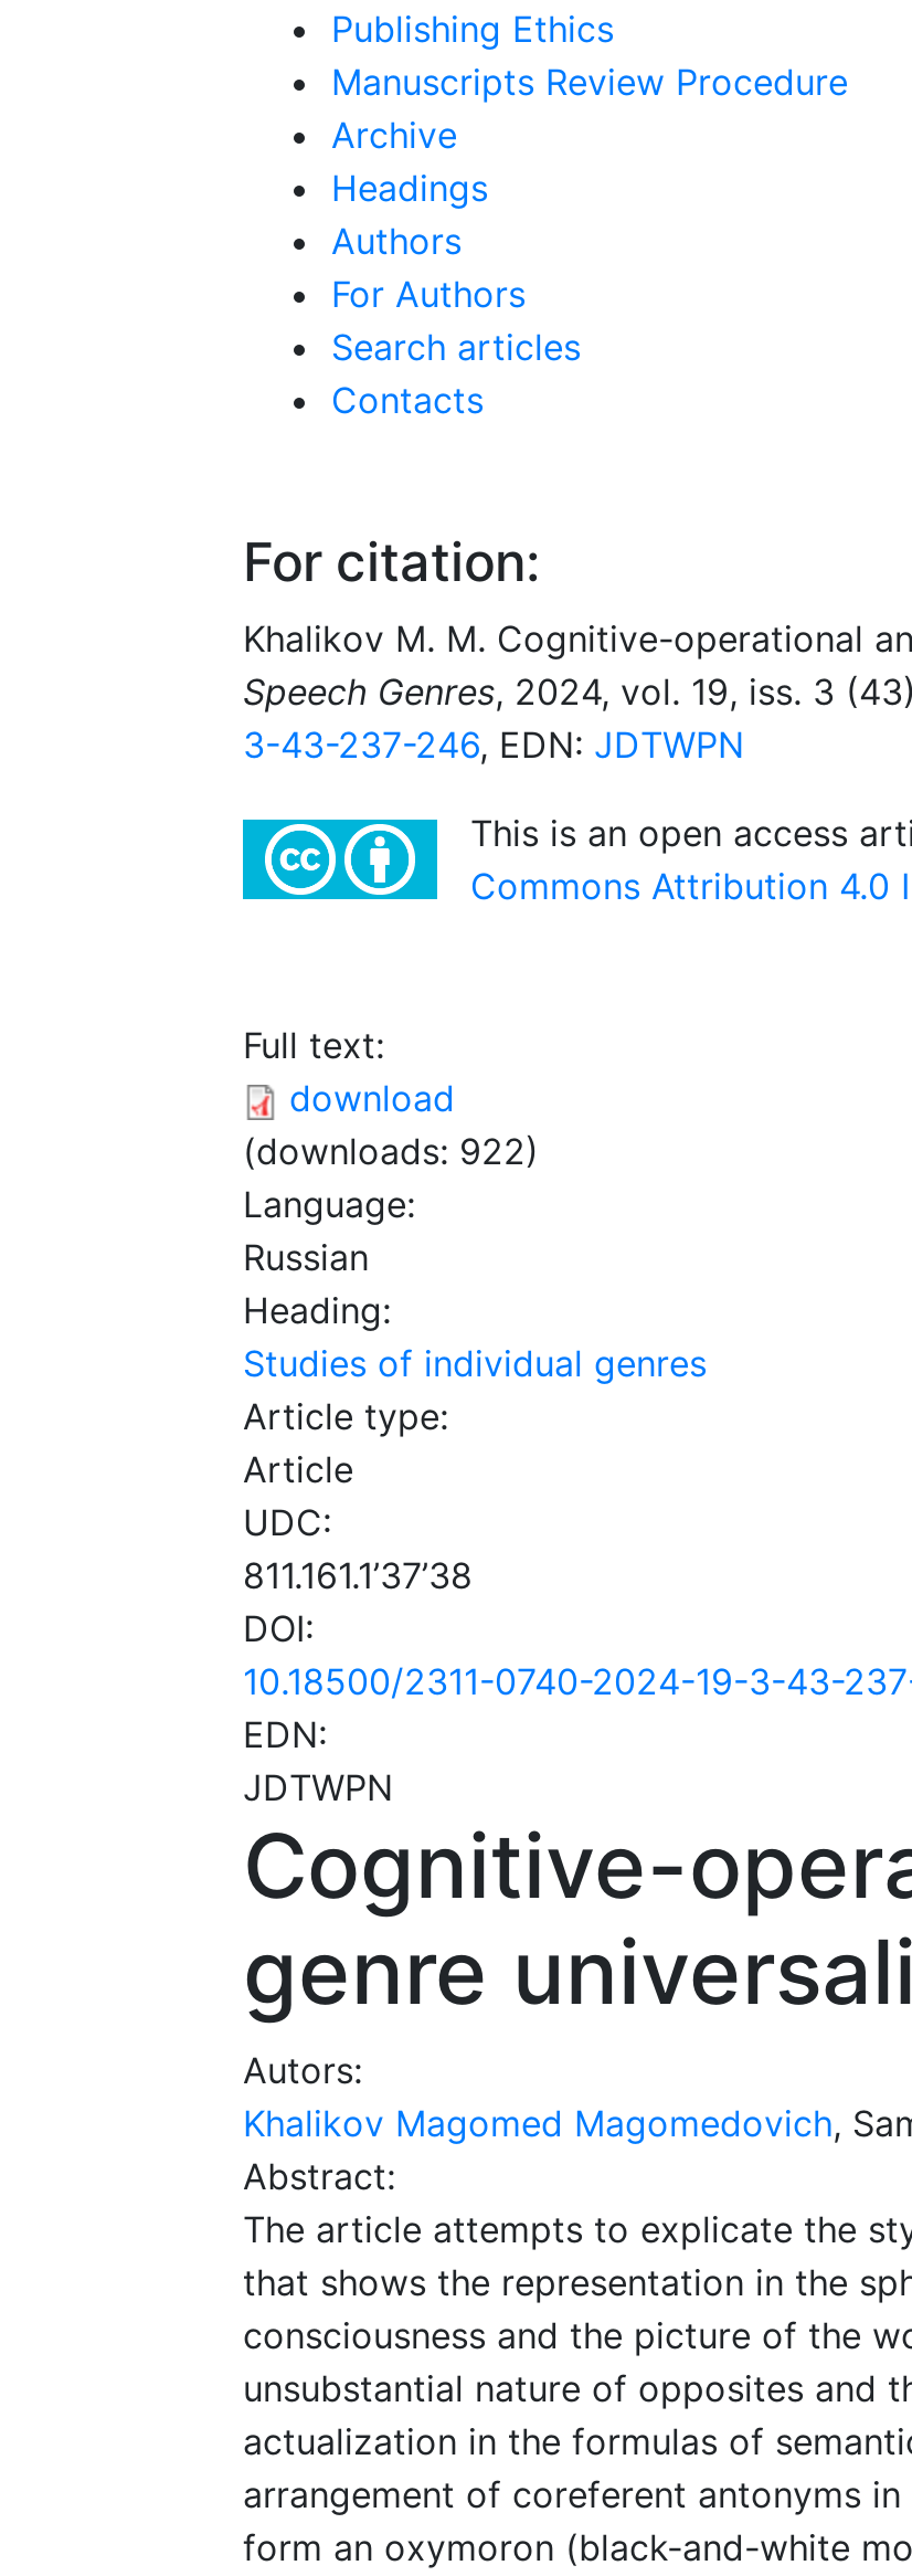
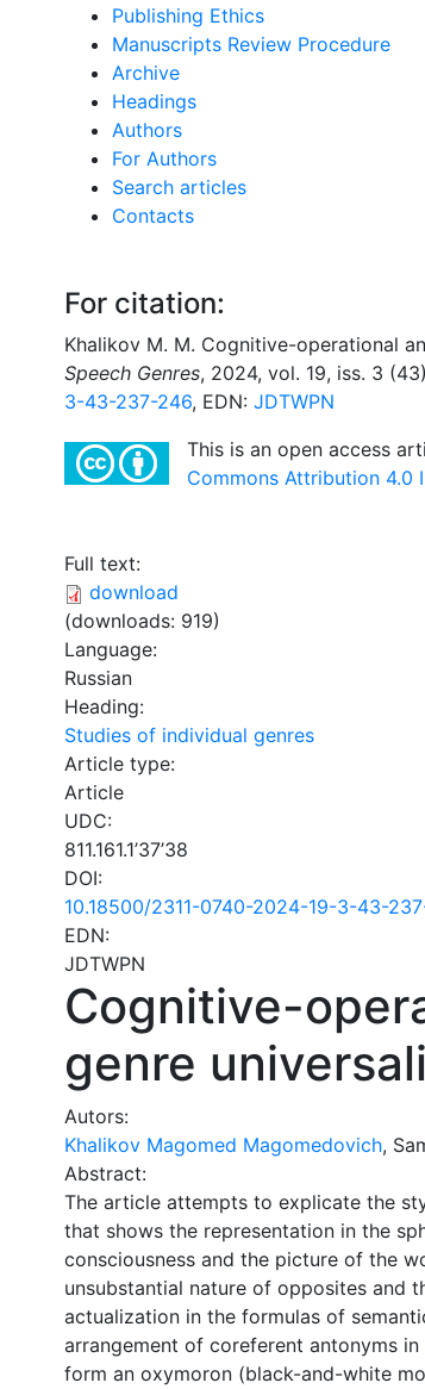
[243,1129,539,1173] (downloads: 922) -> [64,609,220,633] (downloads: 919)

